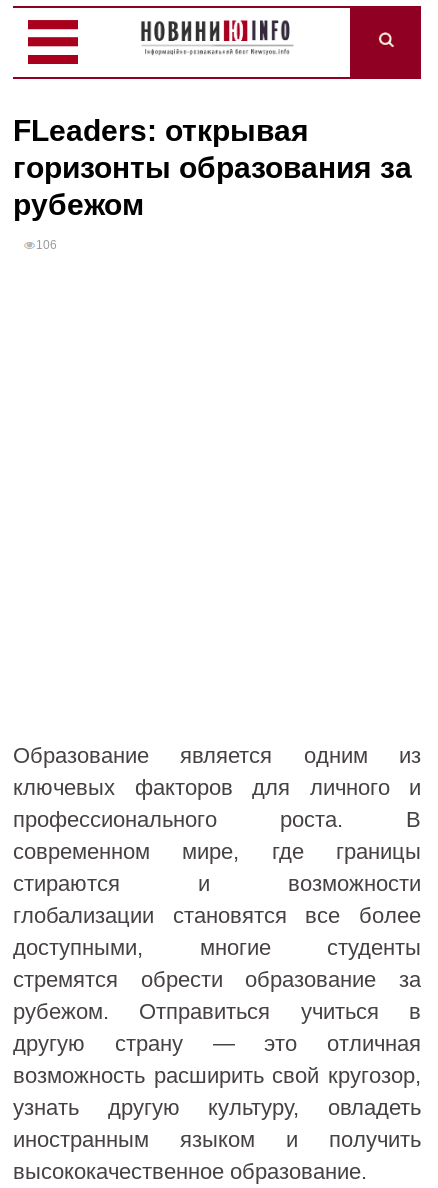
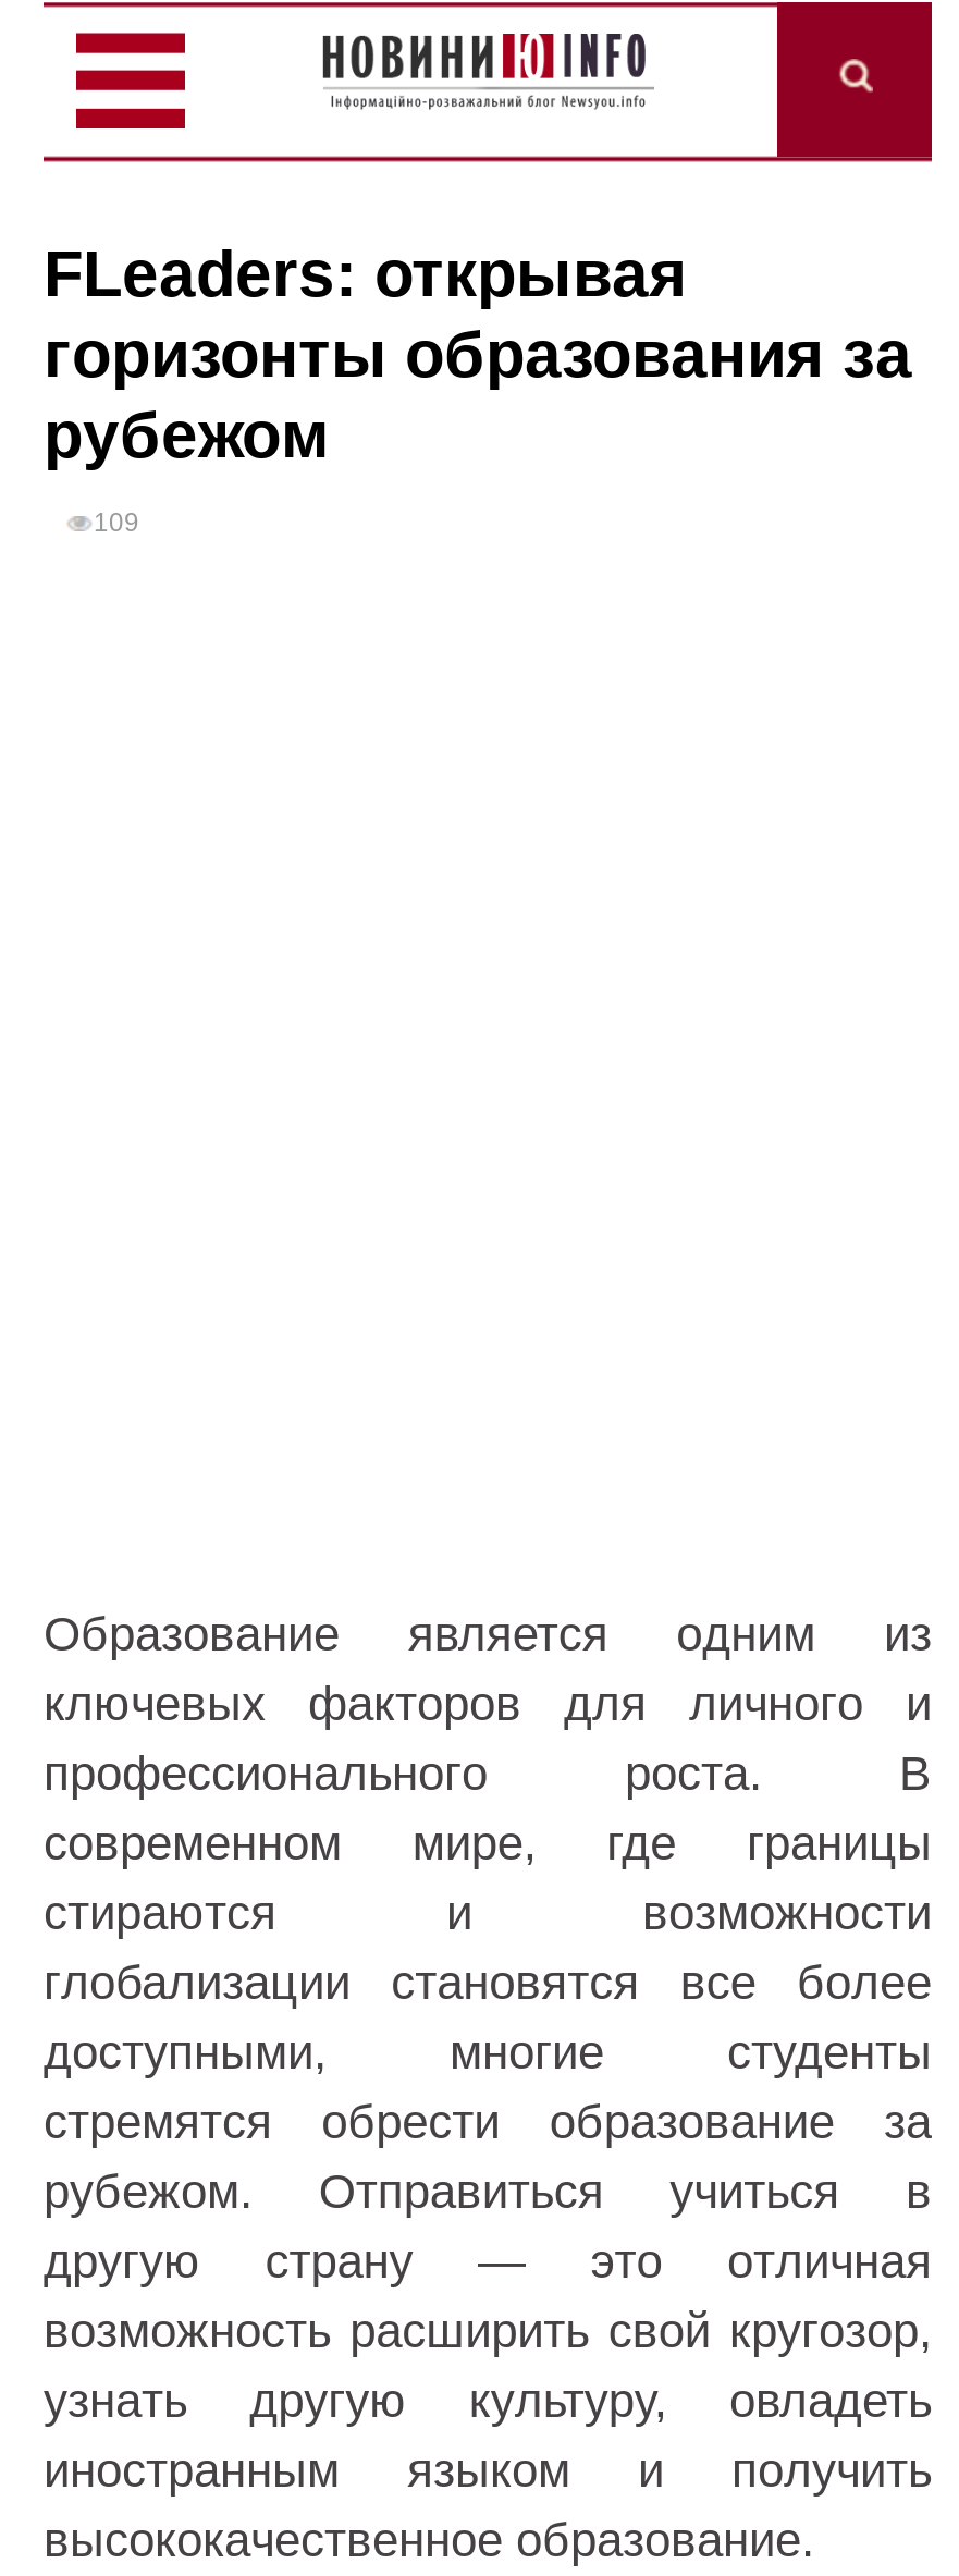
[36,238,57,252] 106 -> [94,507,139,538] 109

